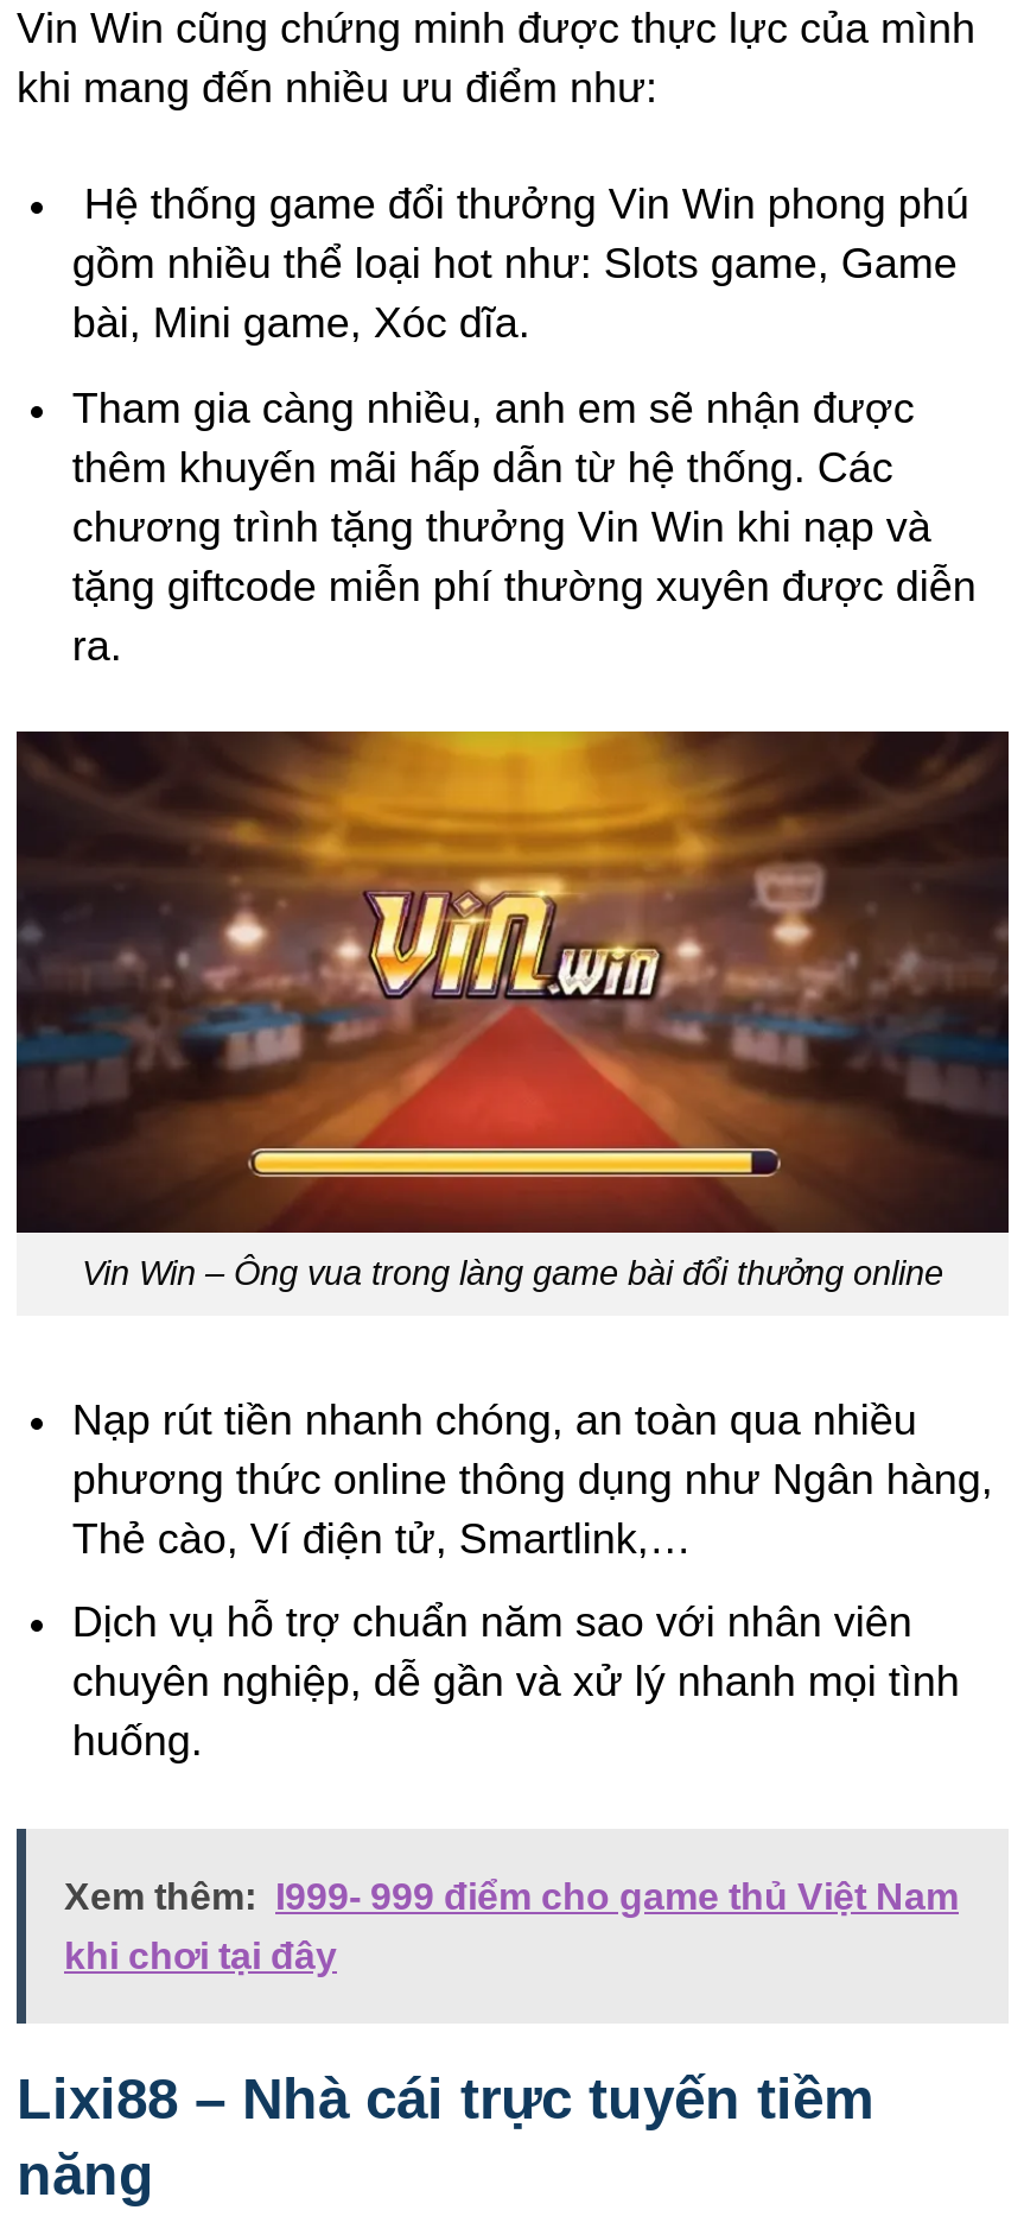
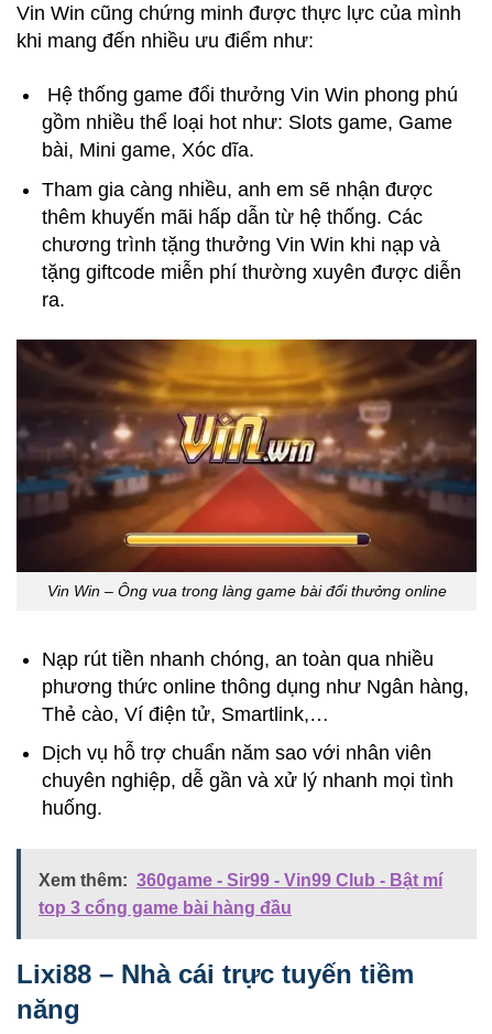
[64,1876,959,1916] Xem thêm: I999- 999 điểm cho game thủ Việt Nam -> [39,871,442,889] Xem thêm: 360game - Sir99 - Vin99 Club - Bật mí
[64,1935,337,1975] khi chơi tại đây -> [39,898,292,917] top 3 cổng game bài hàng đầu

